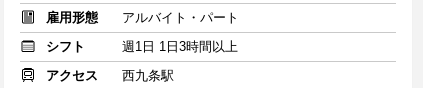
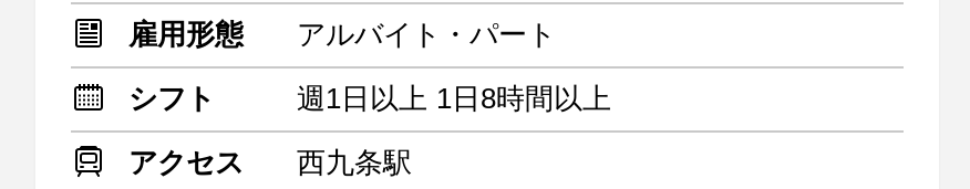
[122,39,238,54] 週1日 1日3時間以上 -> [297,82,611,115] 週1日以上 1日8時間以上

